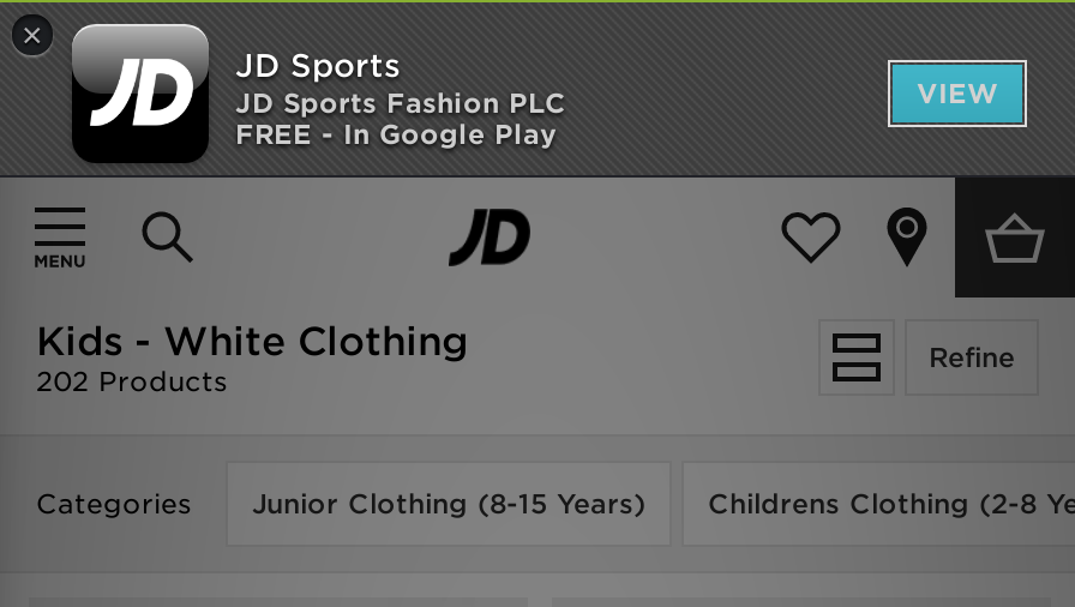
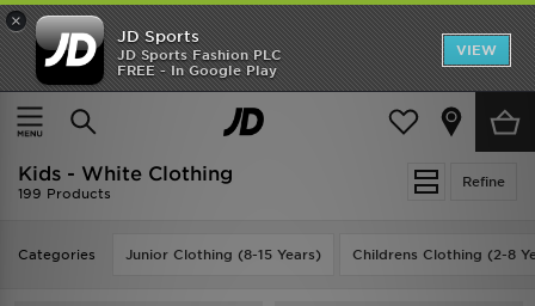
[36,365,228,398] 202 Products -> [18,185,111,202] 199 Products

